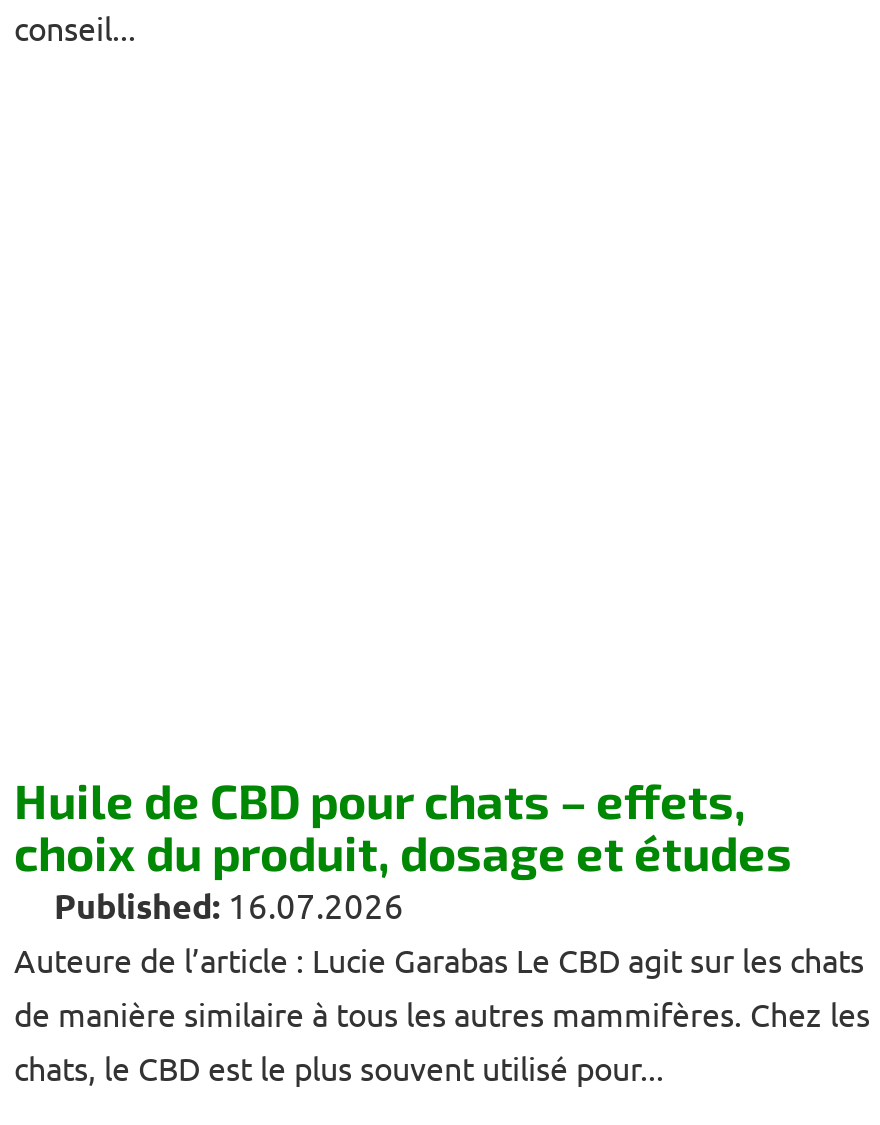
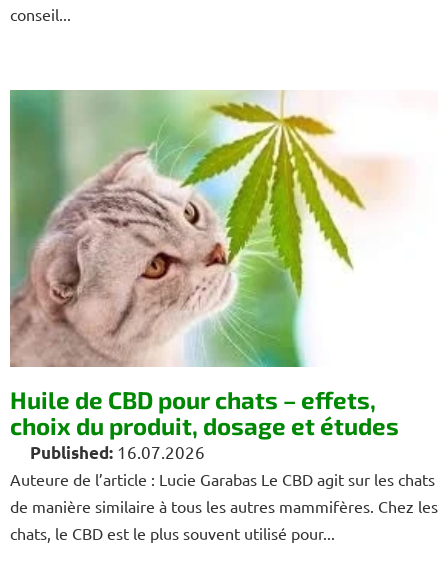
none -> [9,89,397,368] [image]

